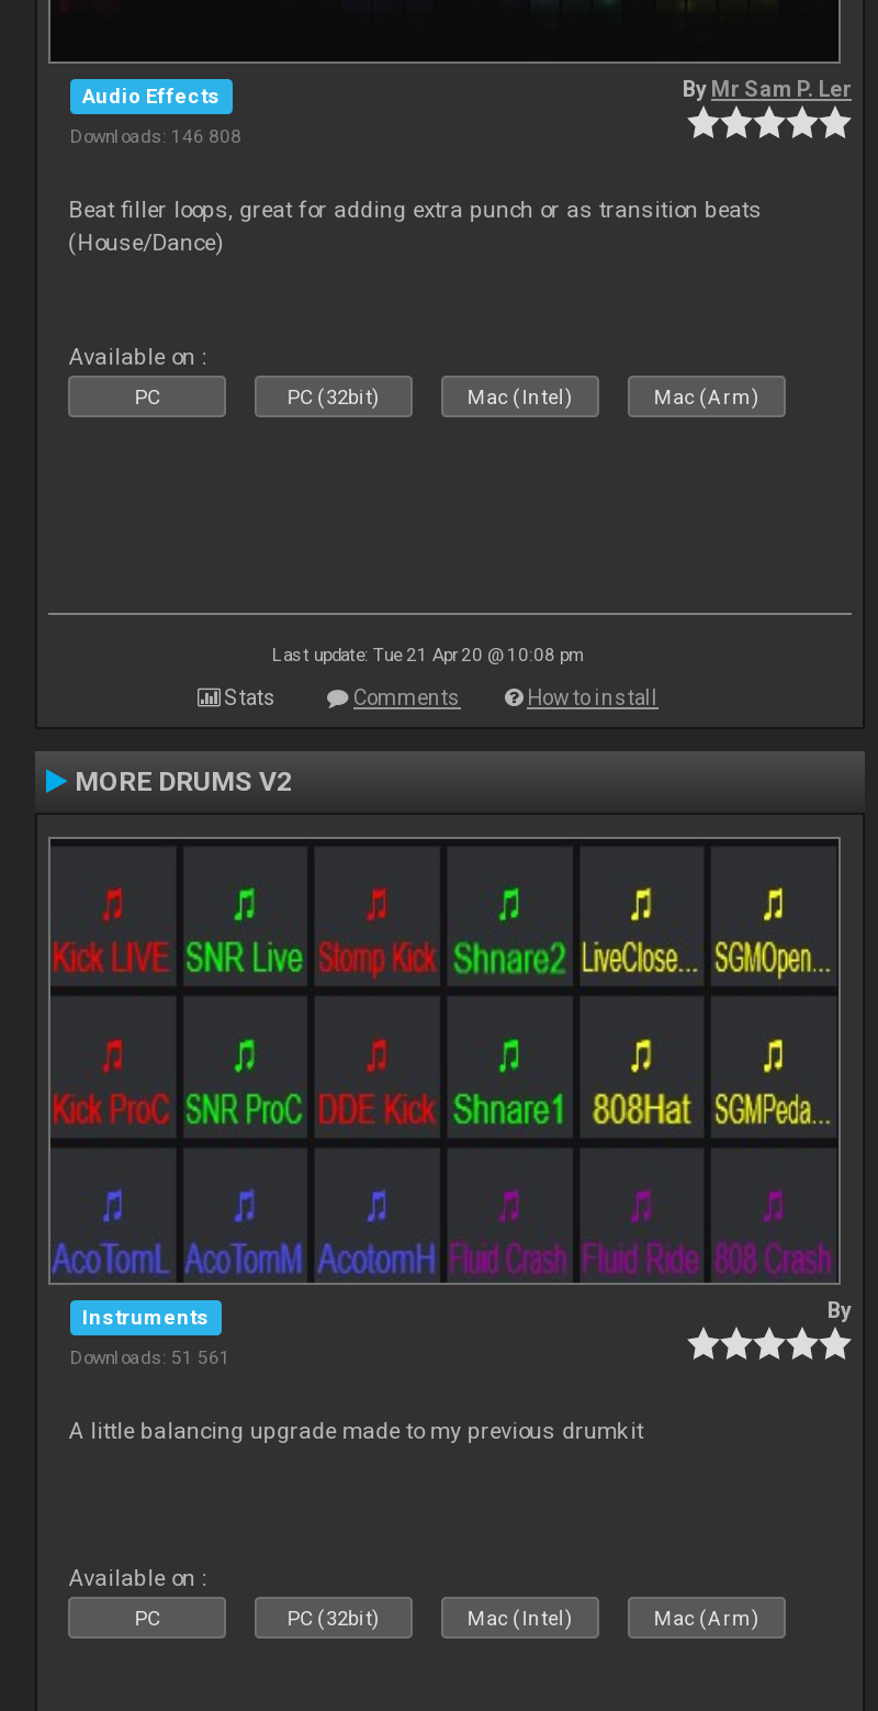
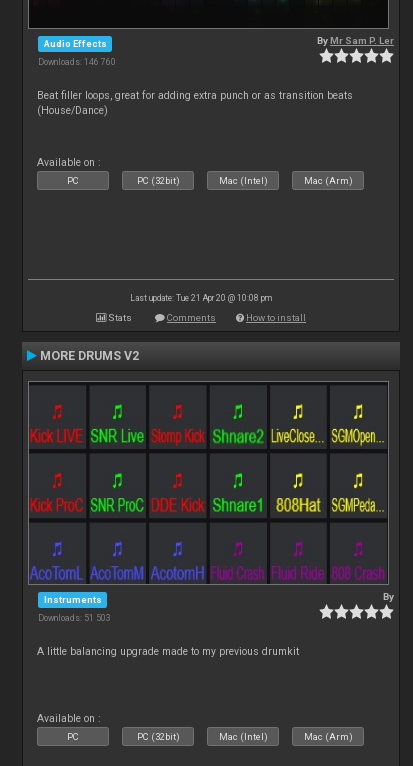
[70,125,241,147] Downloads: 146 808 -> [38,57,116,67] Downloads: 146 760
[70,1346,230,1368] Downloads: 51 561 -> [38,613,111,623] Downloads: 51 503

